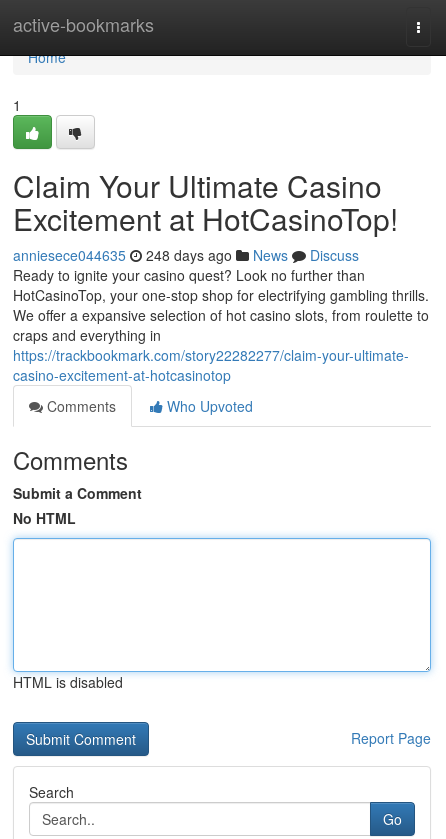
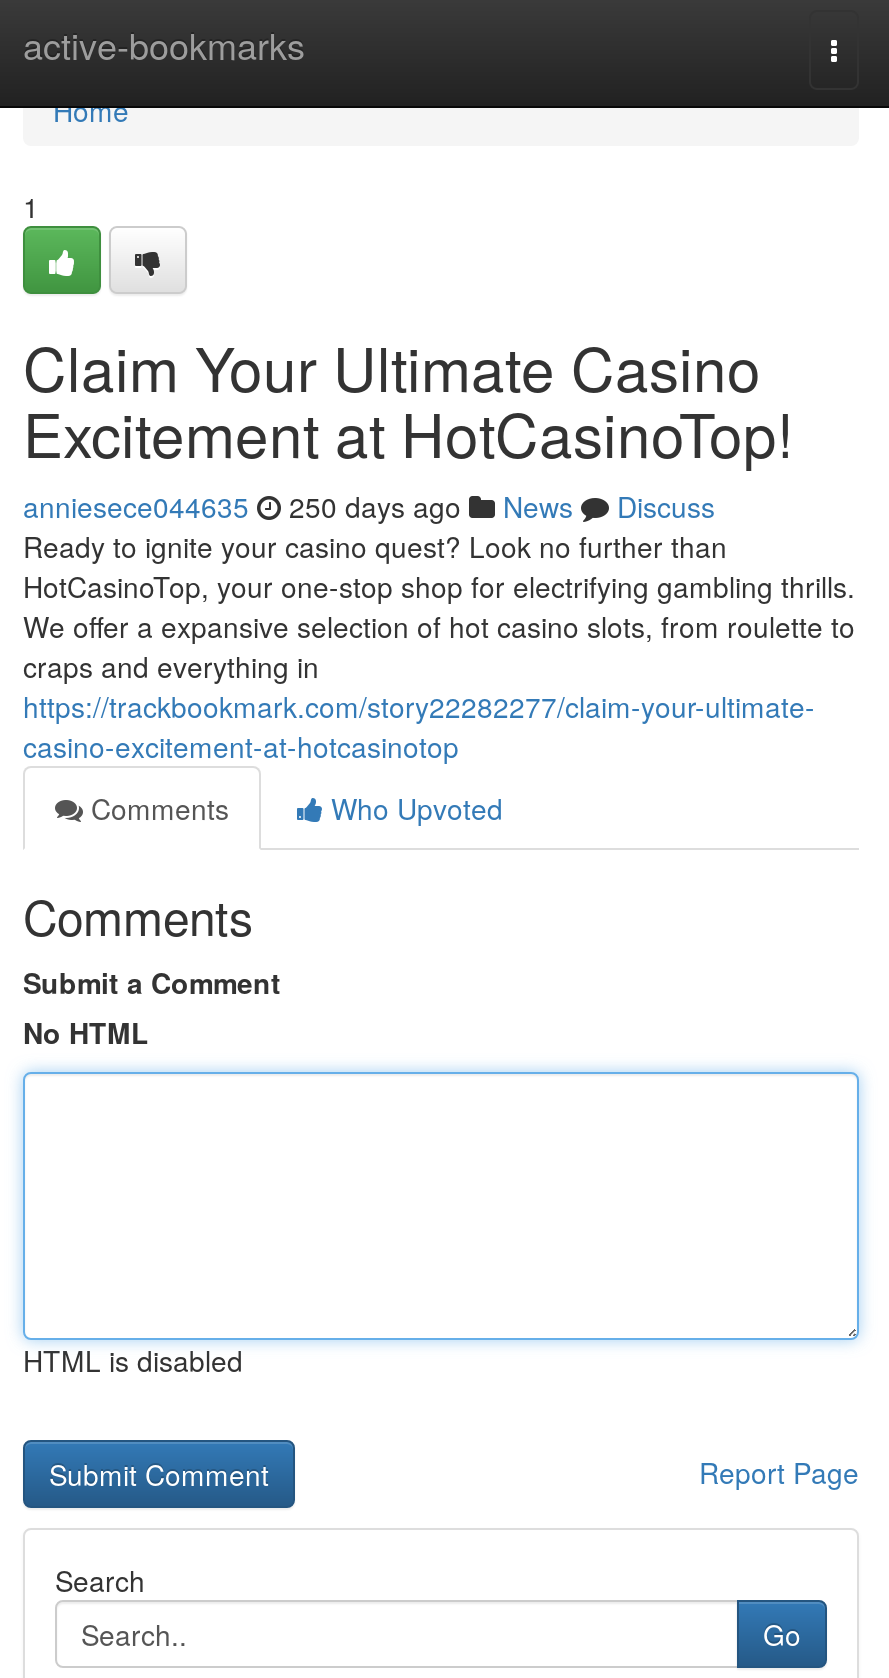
[13,245,359,265] anniesece044635 248 days ago News Discuss -> [23,486,715,526] anniesece044635 250 days ago News Discuss

